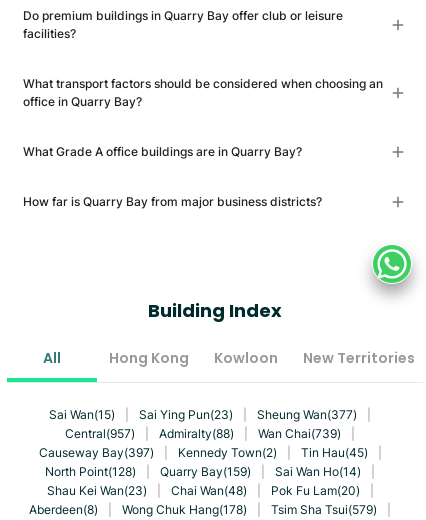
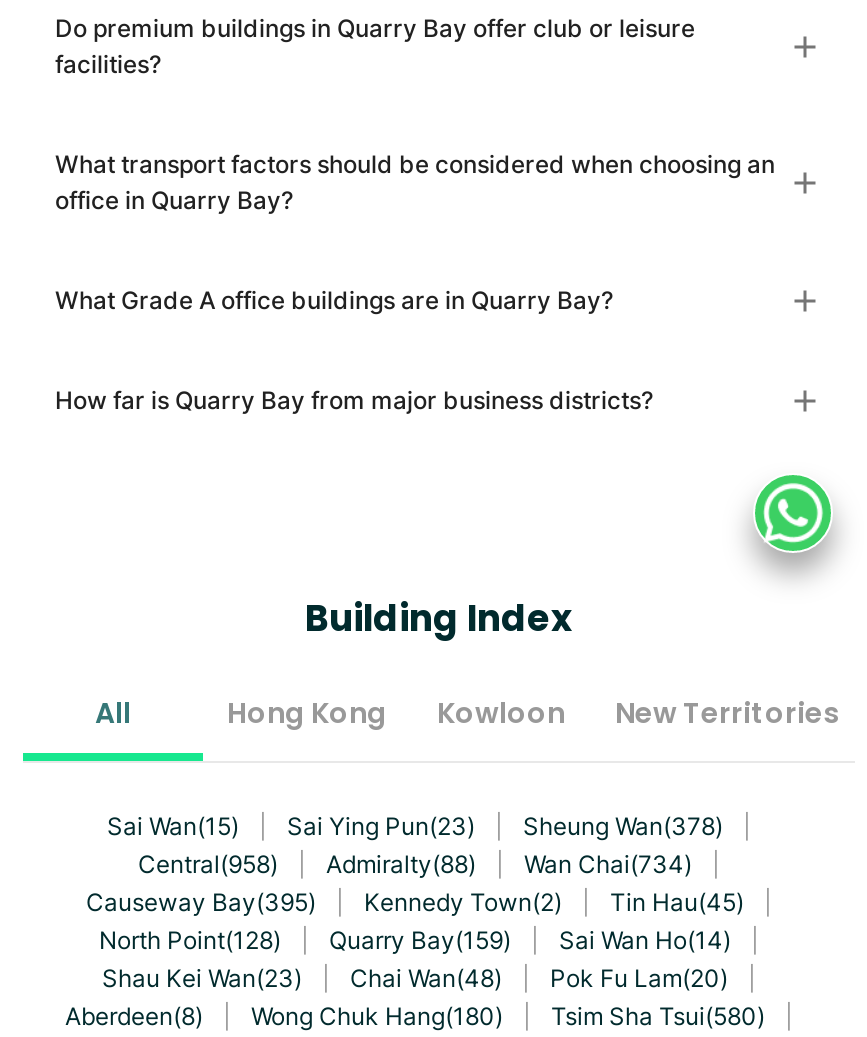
[373,239,411,296] [image] -> [753,473,833,589] [image]
[257,407,357,422] Sheung Wan(377) -> [523,811,723,841] Sheung Wan(378)
[65,426,135,441] Central(957) -> [138,849,278,879] Central(958)
[258,426,341,441] Wan Chai(739) -> [524,849,692,879] Wan Chai(734)
[38,445,153,460] Causeway Bay(397) -> [86,887,316,917] Causeway Bay(395)
[122,502,247,517] Wong Chuk Hang(178) -> [251,1001,503,1031] Wong Chuk Hang(180)
[271,502,377,517] Tsim Sha Tsui(579) -> [551,1001,765,1031] Tsim Sha Tsui(580)

